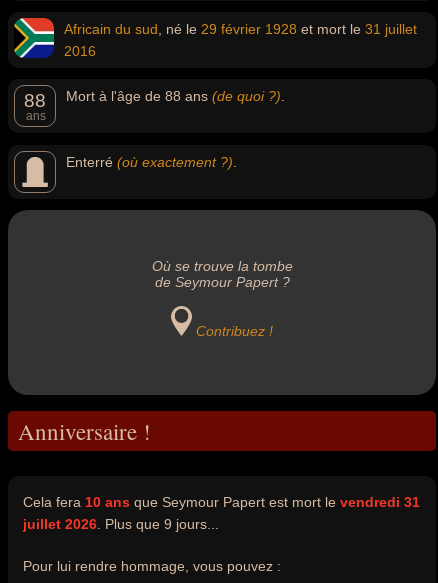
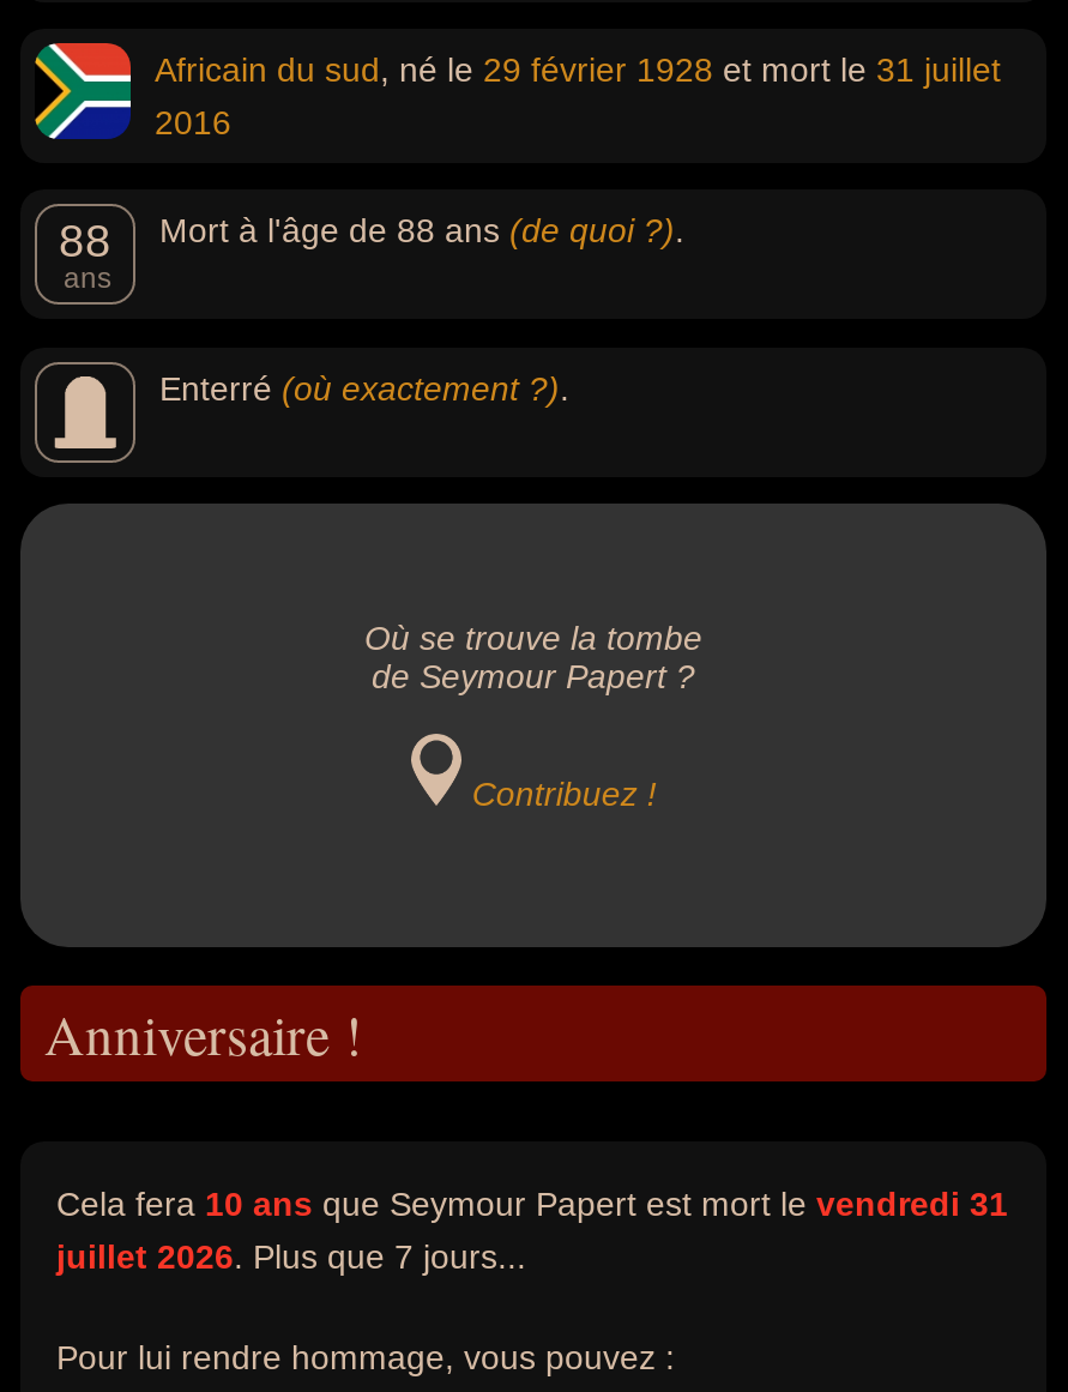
[23,516,219,532] juillet 2026. Plus que 9 jours... -> [56,1237,526,1276] juillet 2026. Plus que 7 jours...

